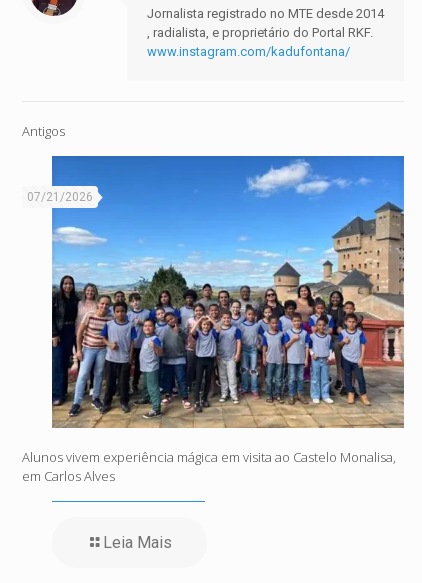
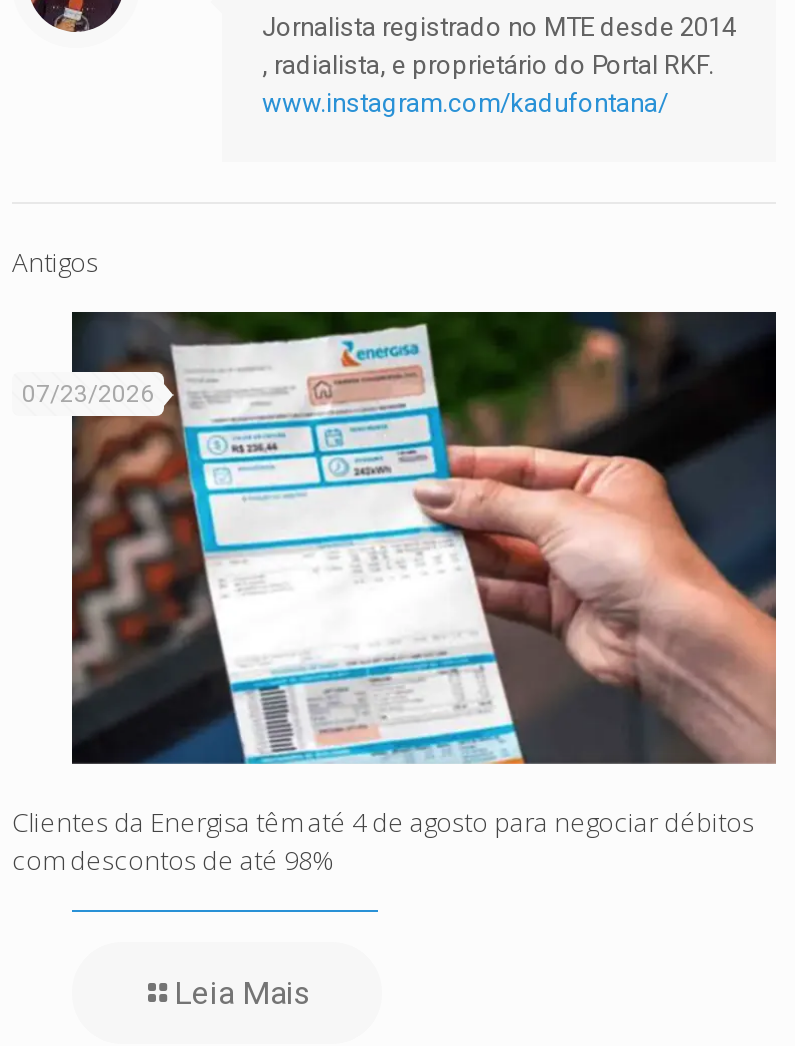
[27,155,405,395] [image] | 07/21/2026 -> [22,310,778,766] [image] | 07/23/2026
[22,448,396,485] Alunos vivem experiência mágica em visita ao Castelo Monalisa, | em Carlos Alves -> [12,805,754,879] Clientes da Energisa têm até 4 de agosto para negociar débitos | com descontos de até 98%

